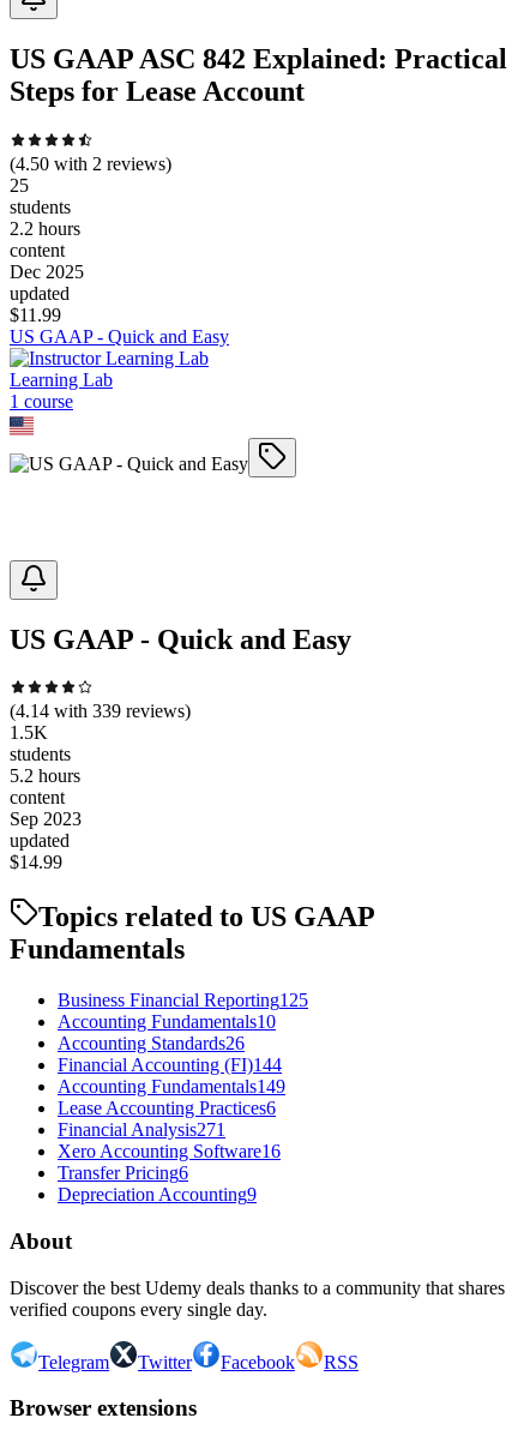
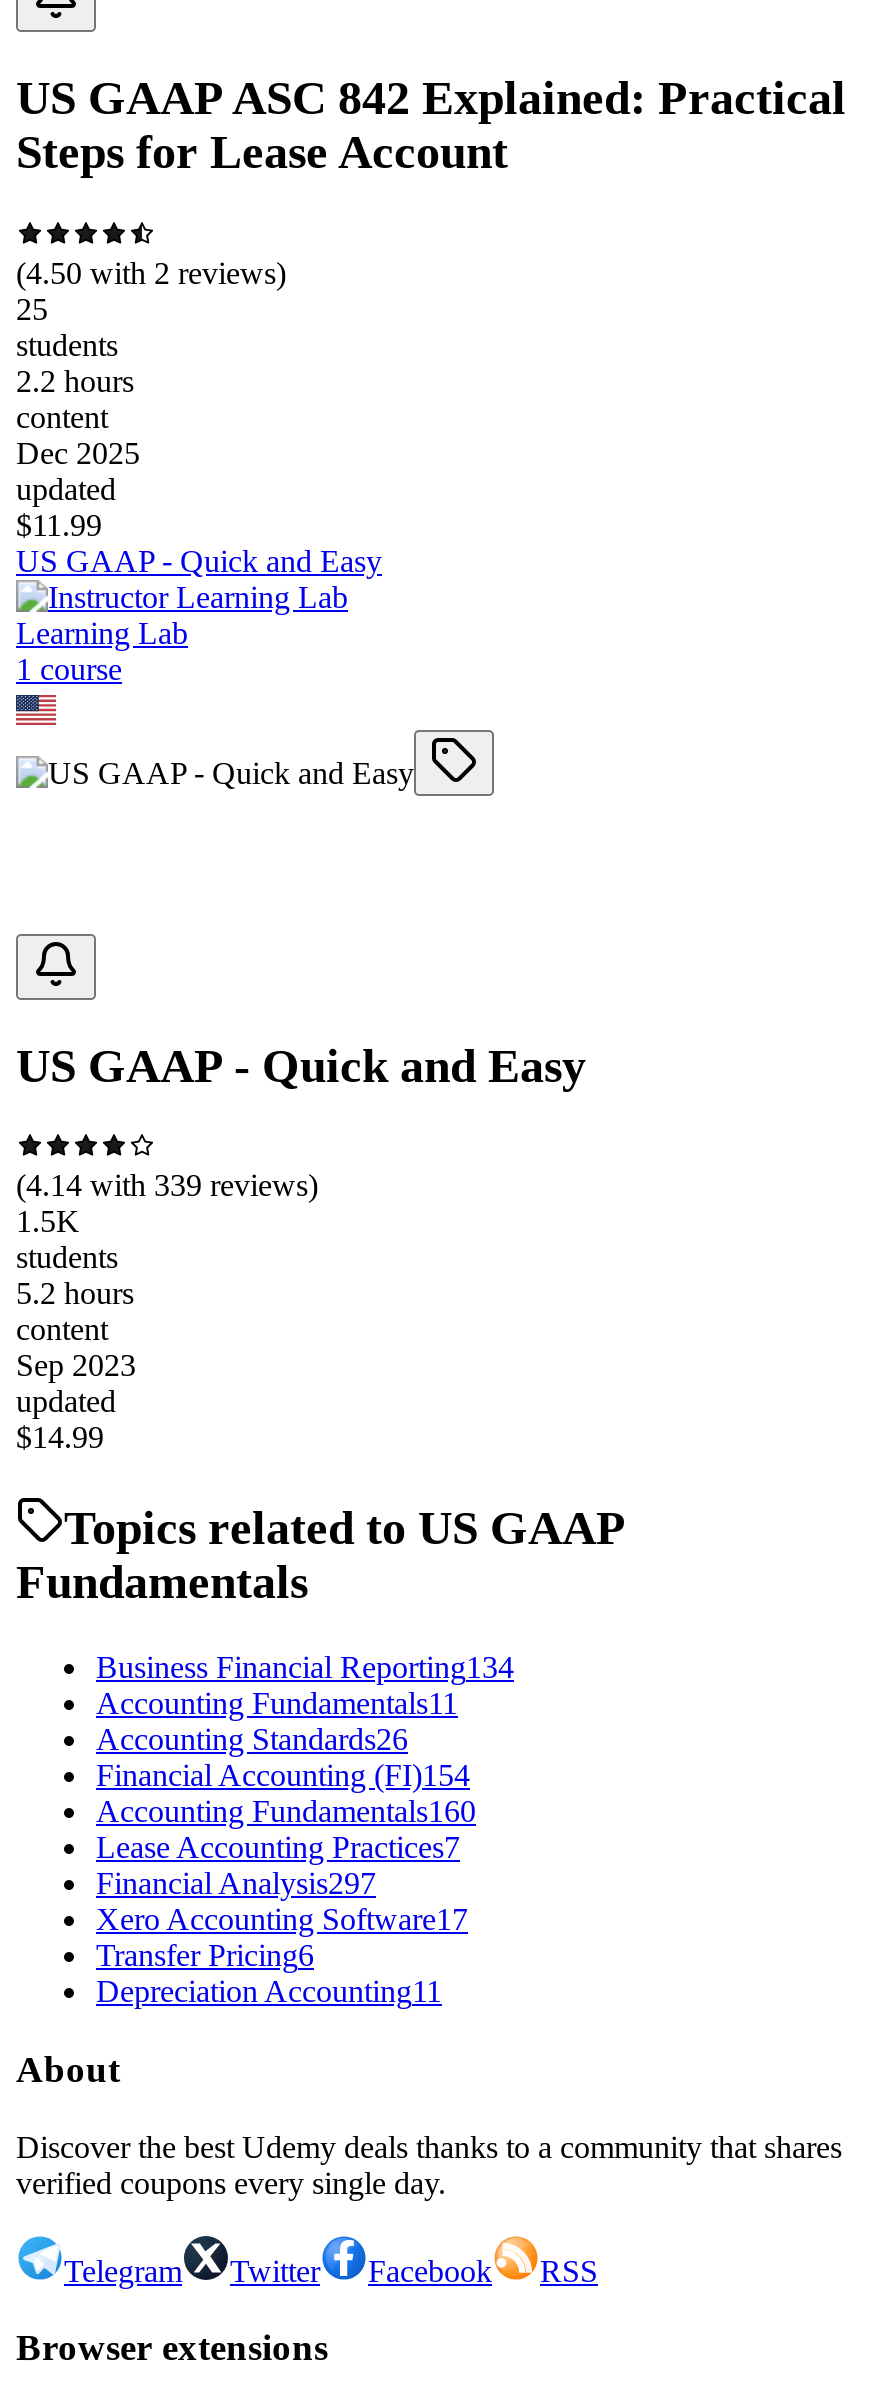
[58,990,308,1010] Business Financial Reporting125 -> [96,1650,514,1684] Business Financial Reporting134
[58,1012,276,1032] Accounting Fundamentals10 -> [96,1686,458,1720] Accounting Fundamentals11
[58,1055,282,1075] Financial Accounting (FI)144 -> [96,1758,470,1792] Financial Accounting (FI)154
[58,1076,285,1097] Accounting Fundamentals149 -> [96,1794,476,1828] Accounting Fundamentals160
[58,1098,276,1118] Lease Accounting Practices6 -> [96,1830,460,1864] Lease Accounting Practices7
[58,1120,225,1140] Financial Analysis271 -> [96,1866,376,1900] Financial Analysis297
[58,1141,281,1162] Xero Accounting Software16 -> [96,1902,468,1936] Xero Accounting Software17
[58,1184,257,1205] Depreciation Accounting9 -> [96,1974,442,2008] Depreciation Accounting11

